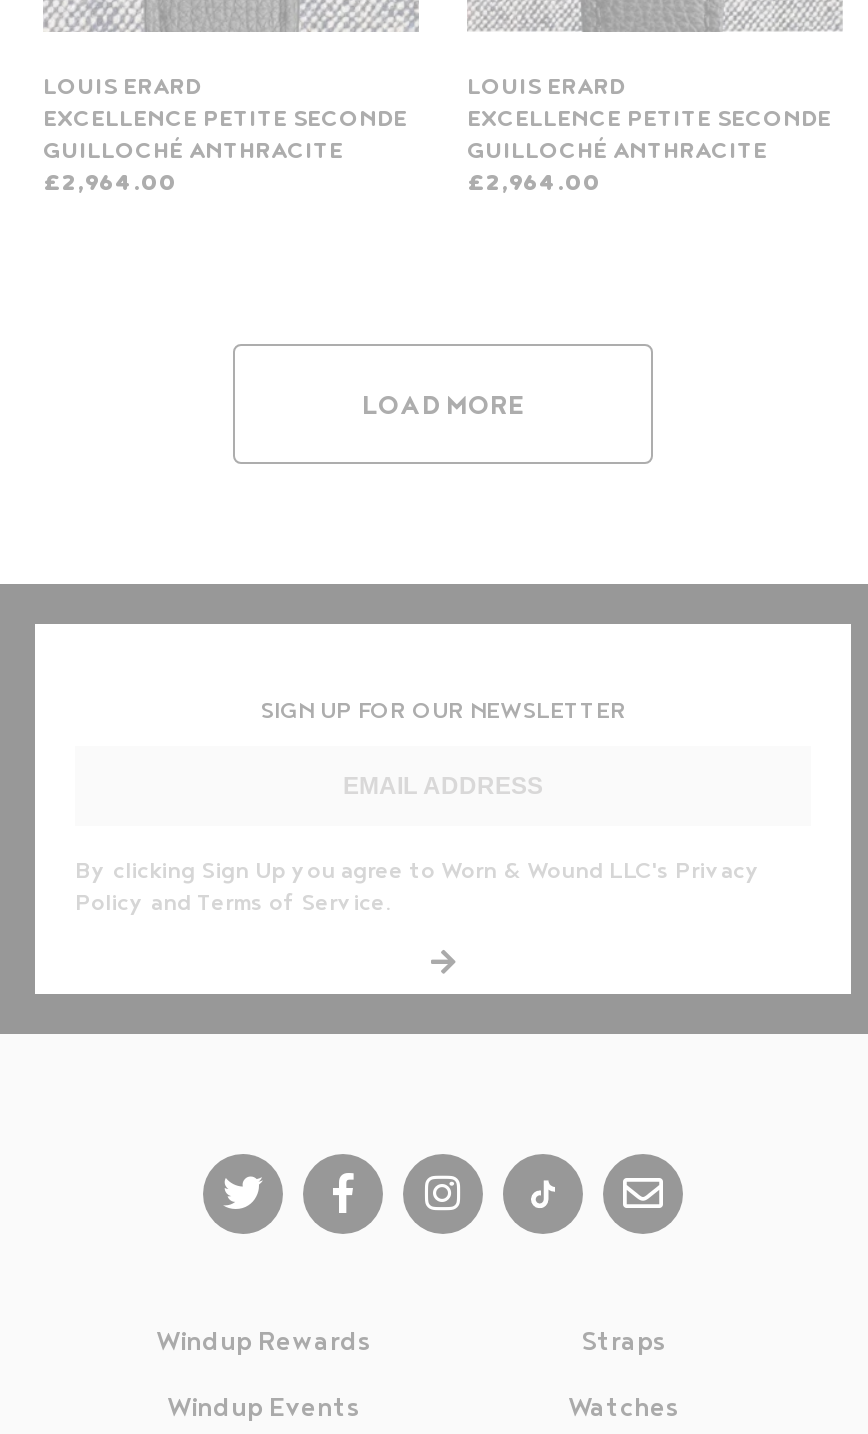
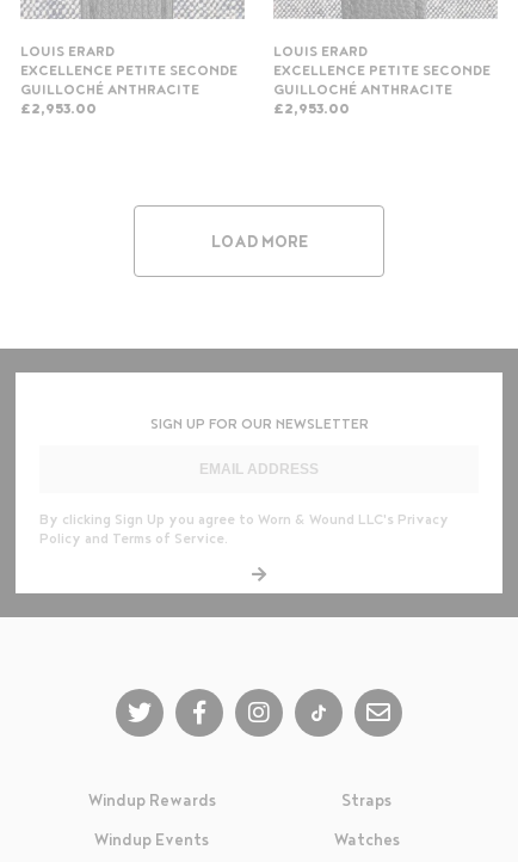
[43,168,177,198] £2,964.00 -> [20,100,97,118] £2,953.00
[467,168,601,198] £2,964.00 -> [273,100,350,118] £2,953.00

